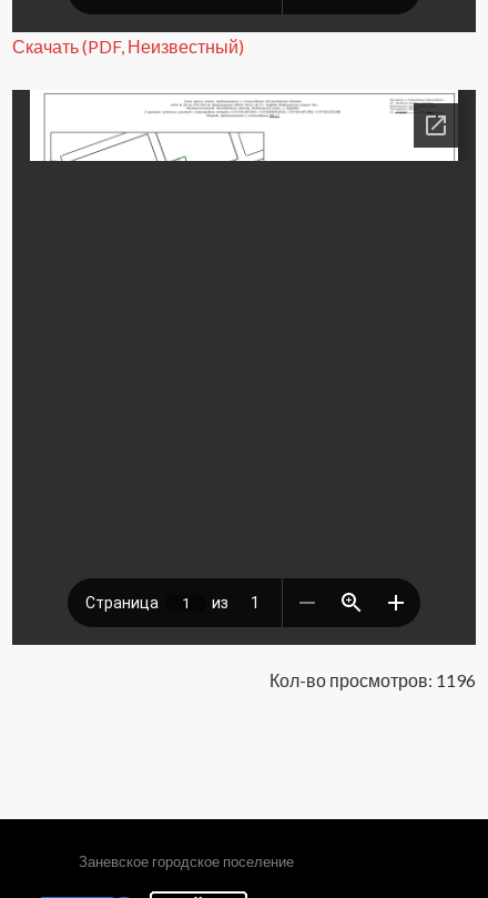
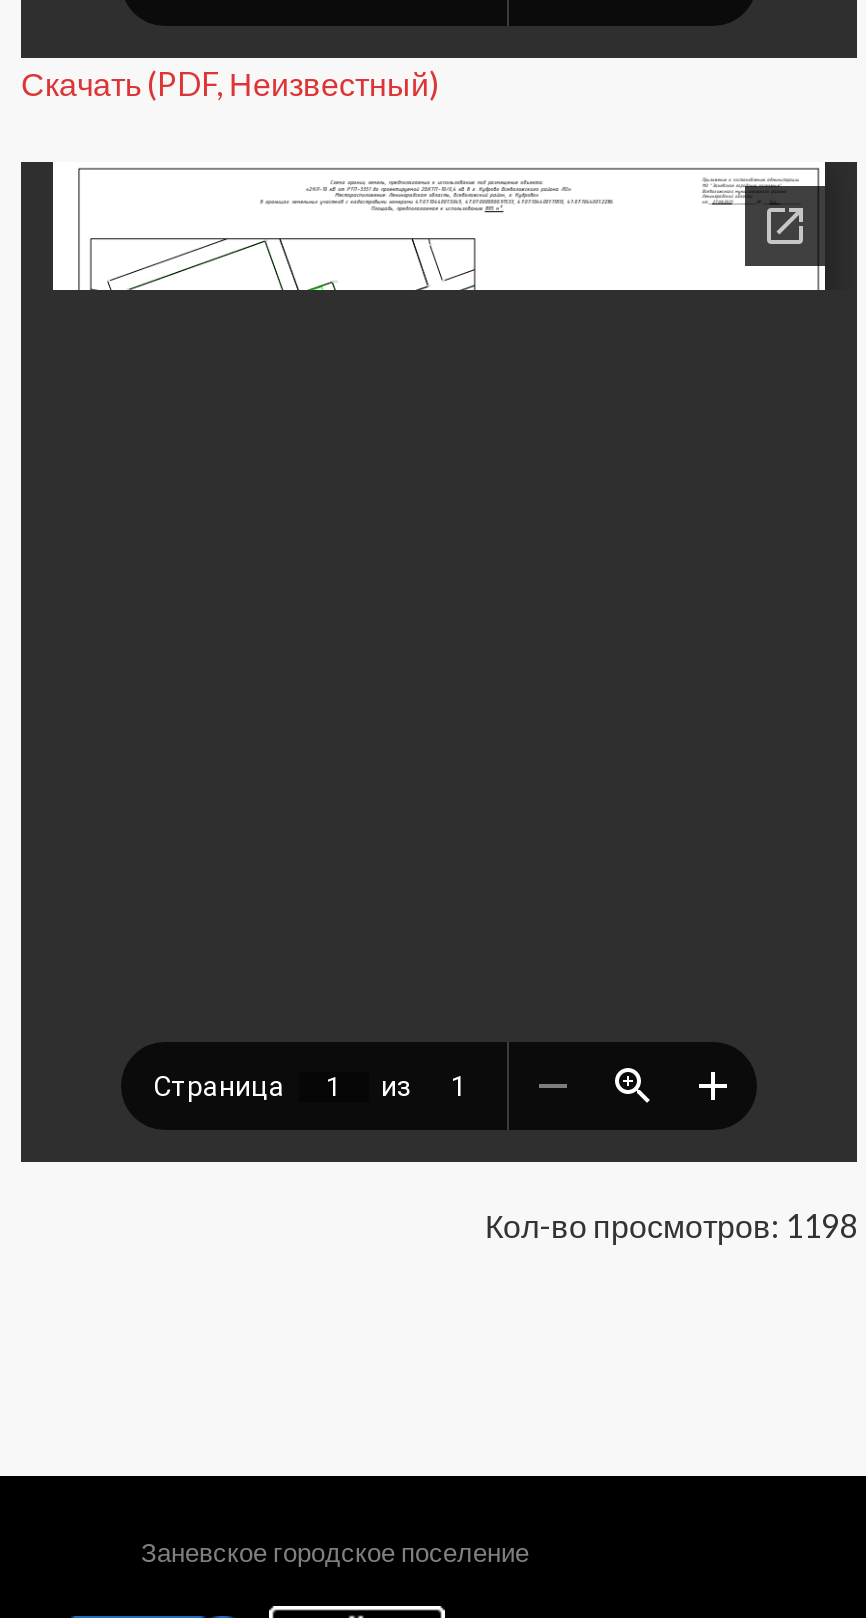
[270,669,476,690] Кол-во просмотров: 1196 -> [485,1206,857,1244] Кол-во просмотров: 1198

